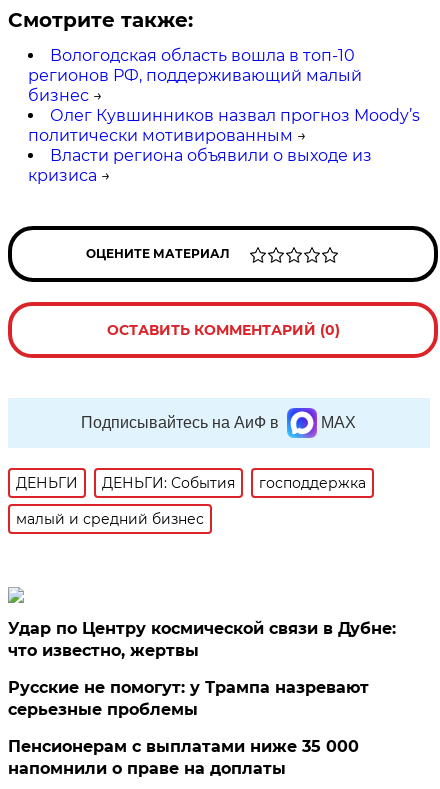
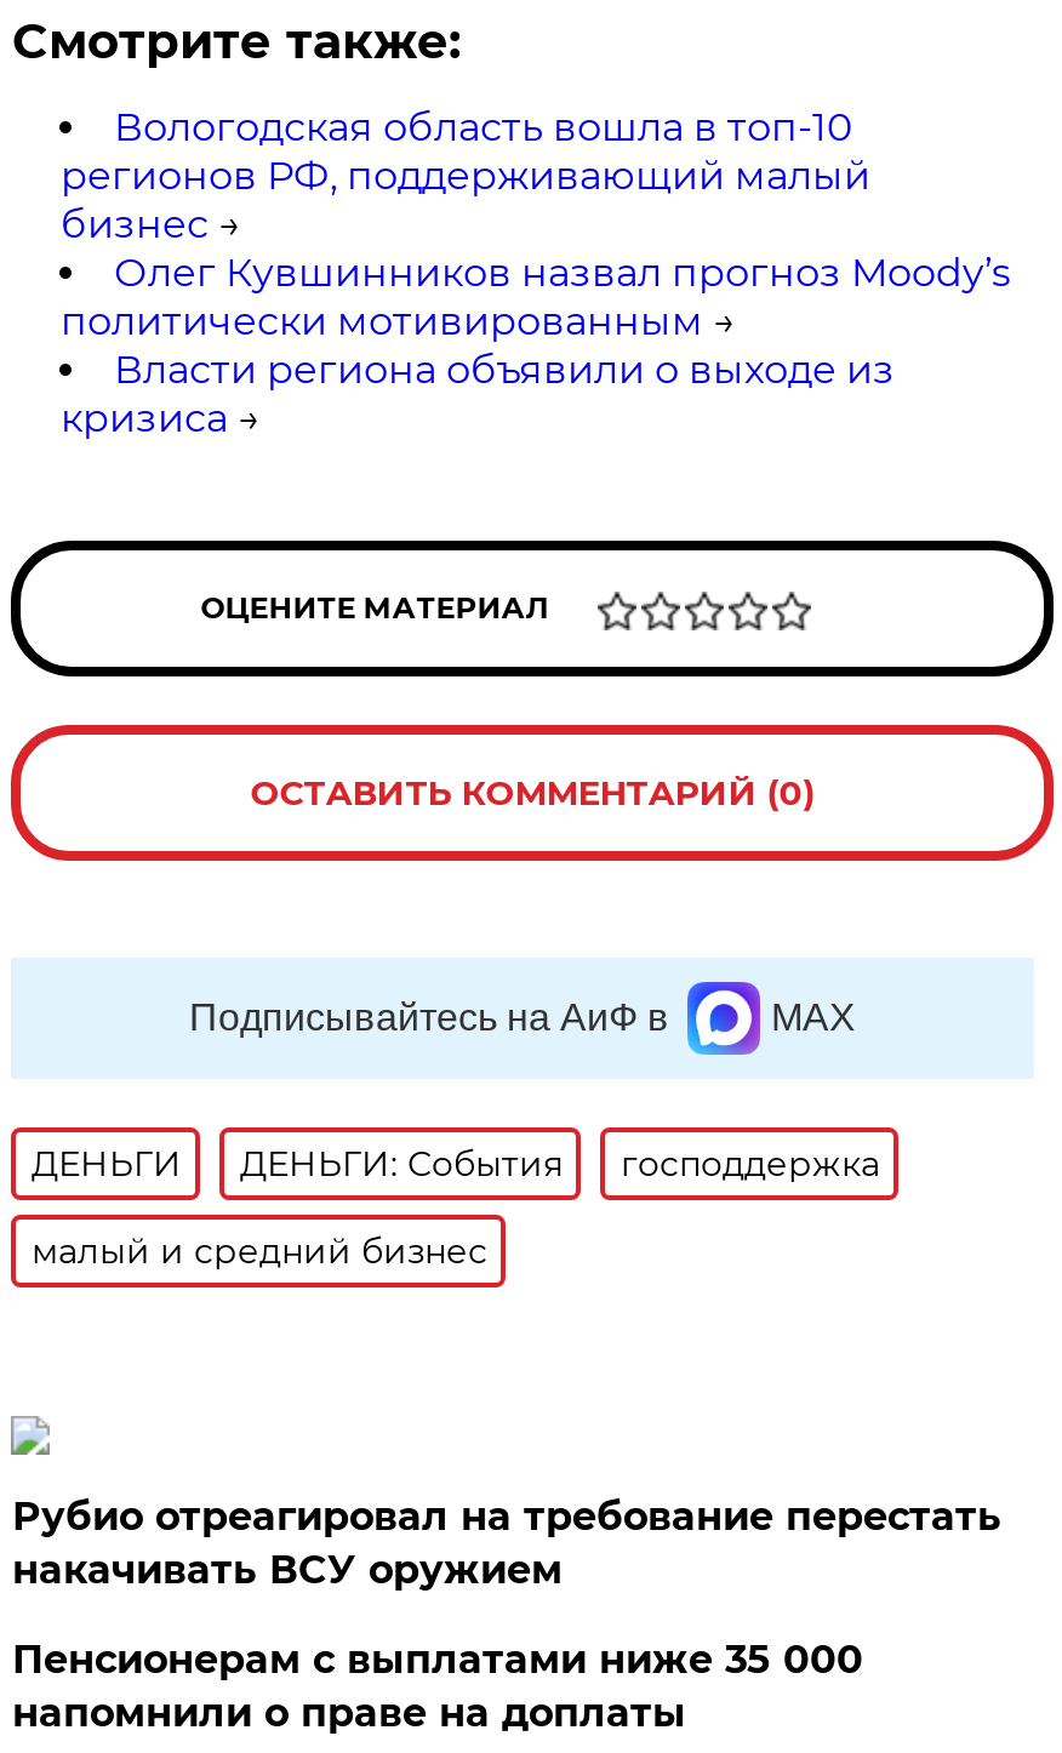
[8,619,396,719] Удар по Центру космической связи в Дубне: | что известно, жертвы | Русские не помогут: у Трампа назревают | серьезные проблемы -> [12,1494,1001,1593] Рубио отреагировал на требование перестать | накачивать ВСУ оружием

